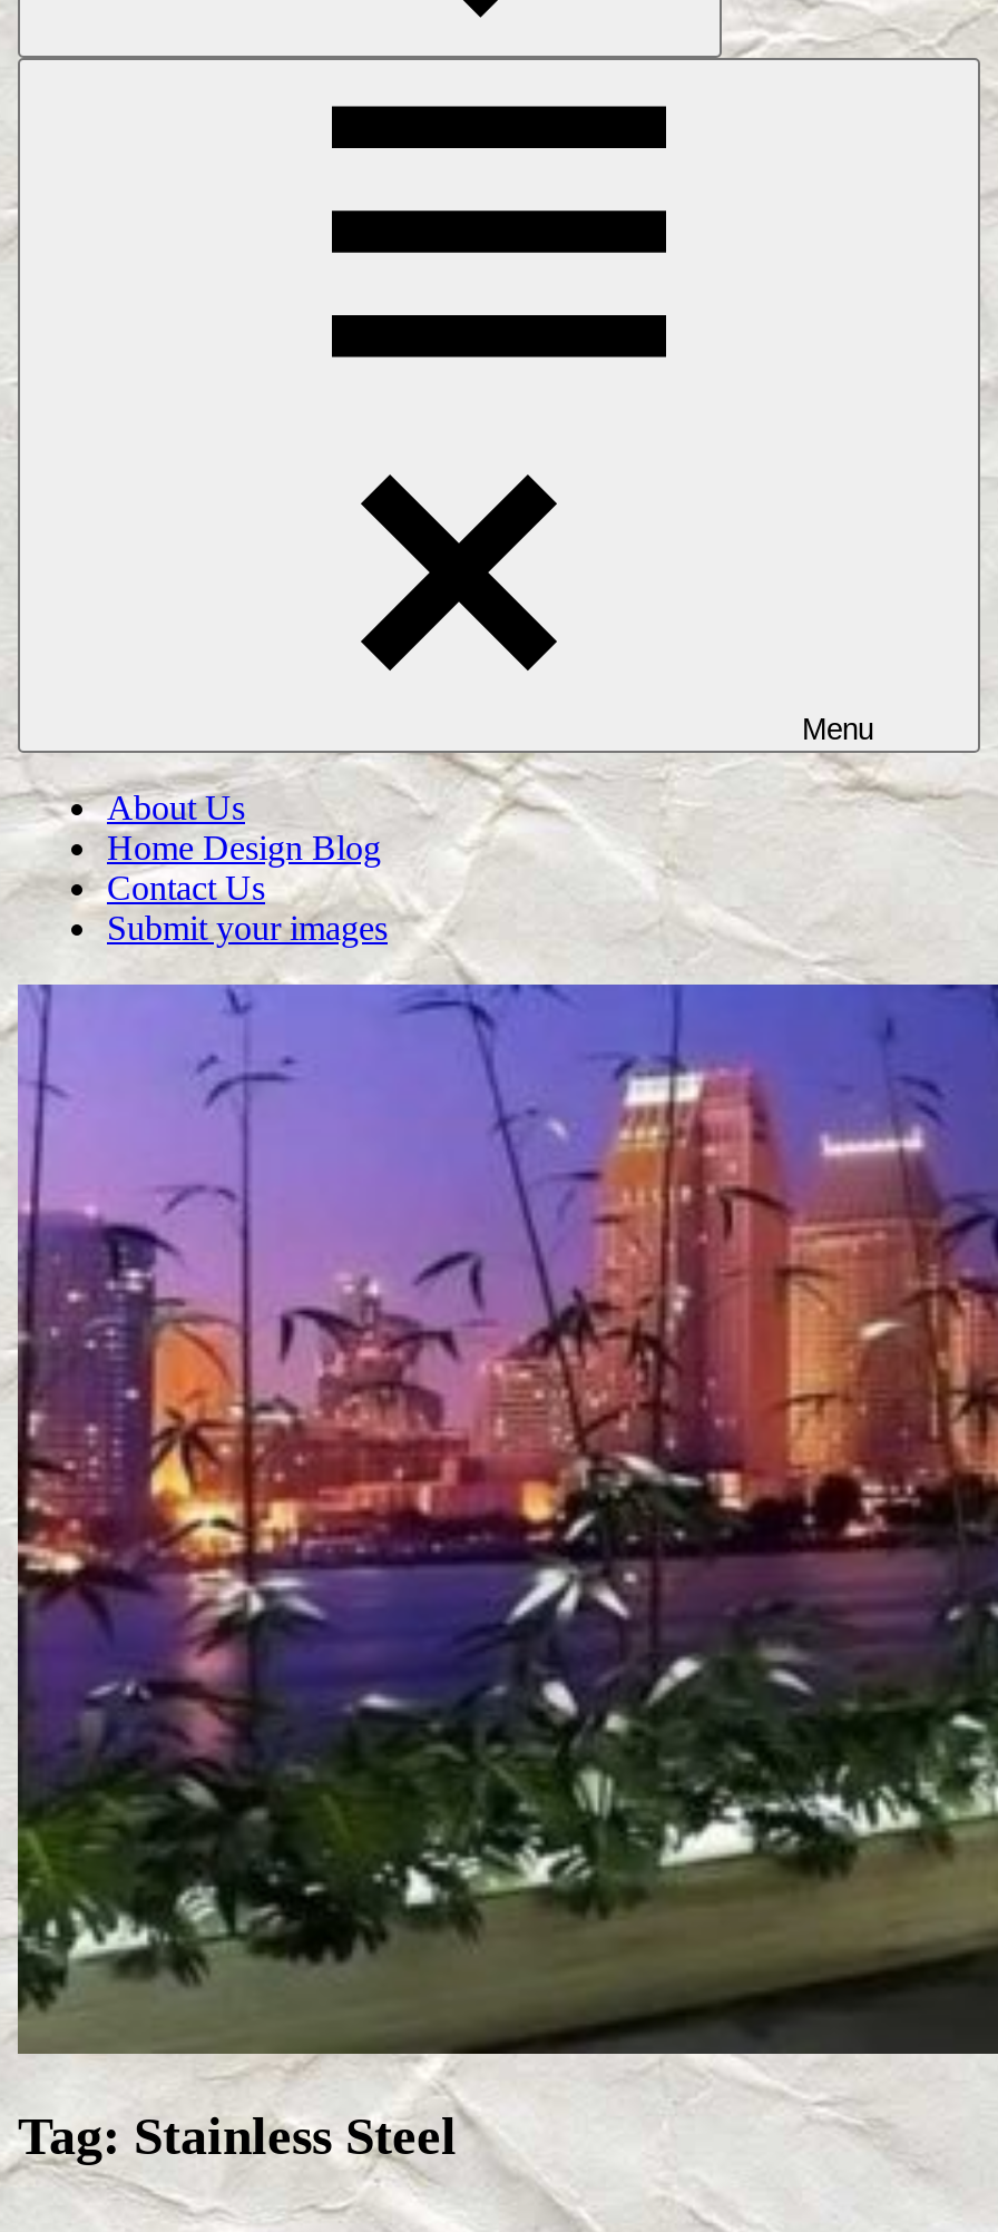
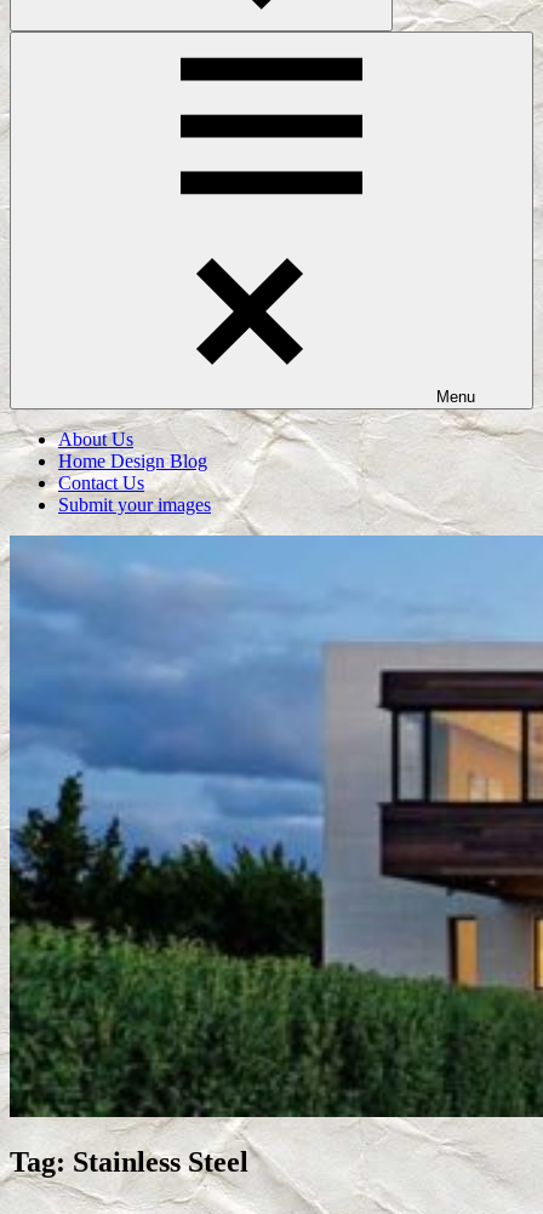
[16,982,991,2056] [image] -> [8,536,539,1118] [image]

